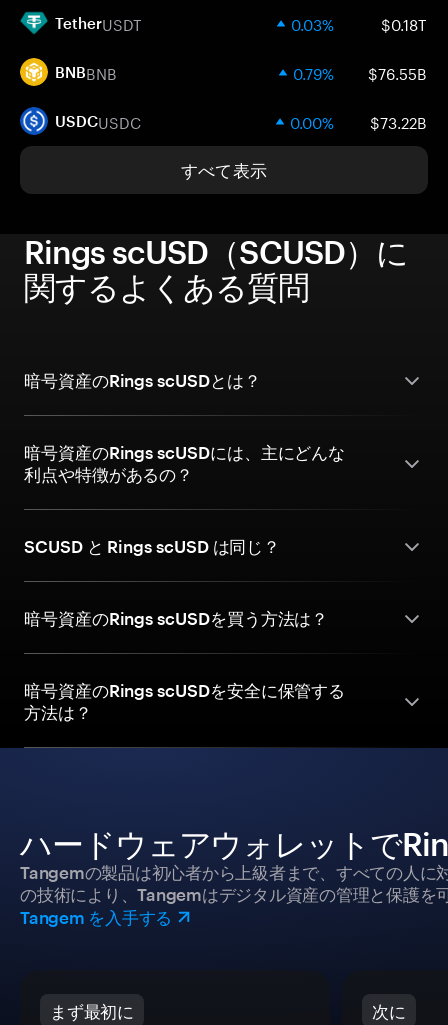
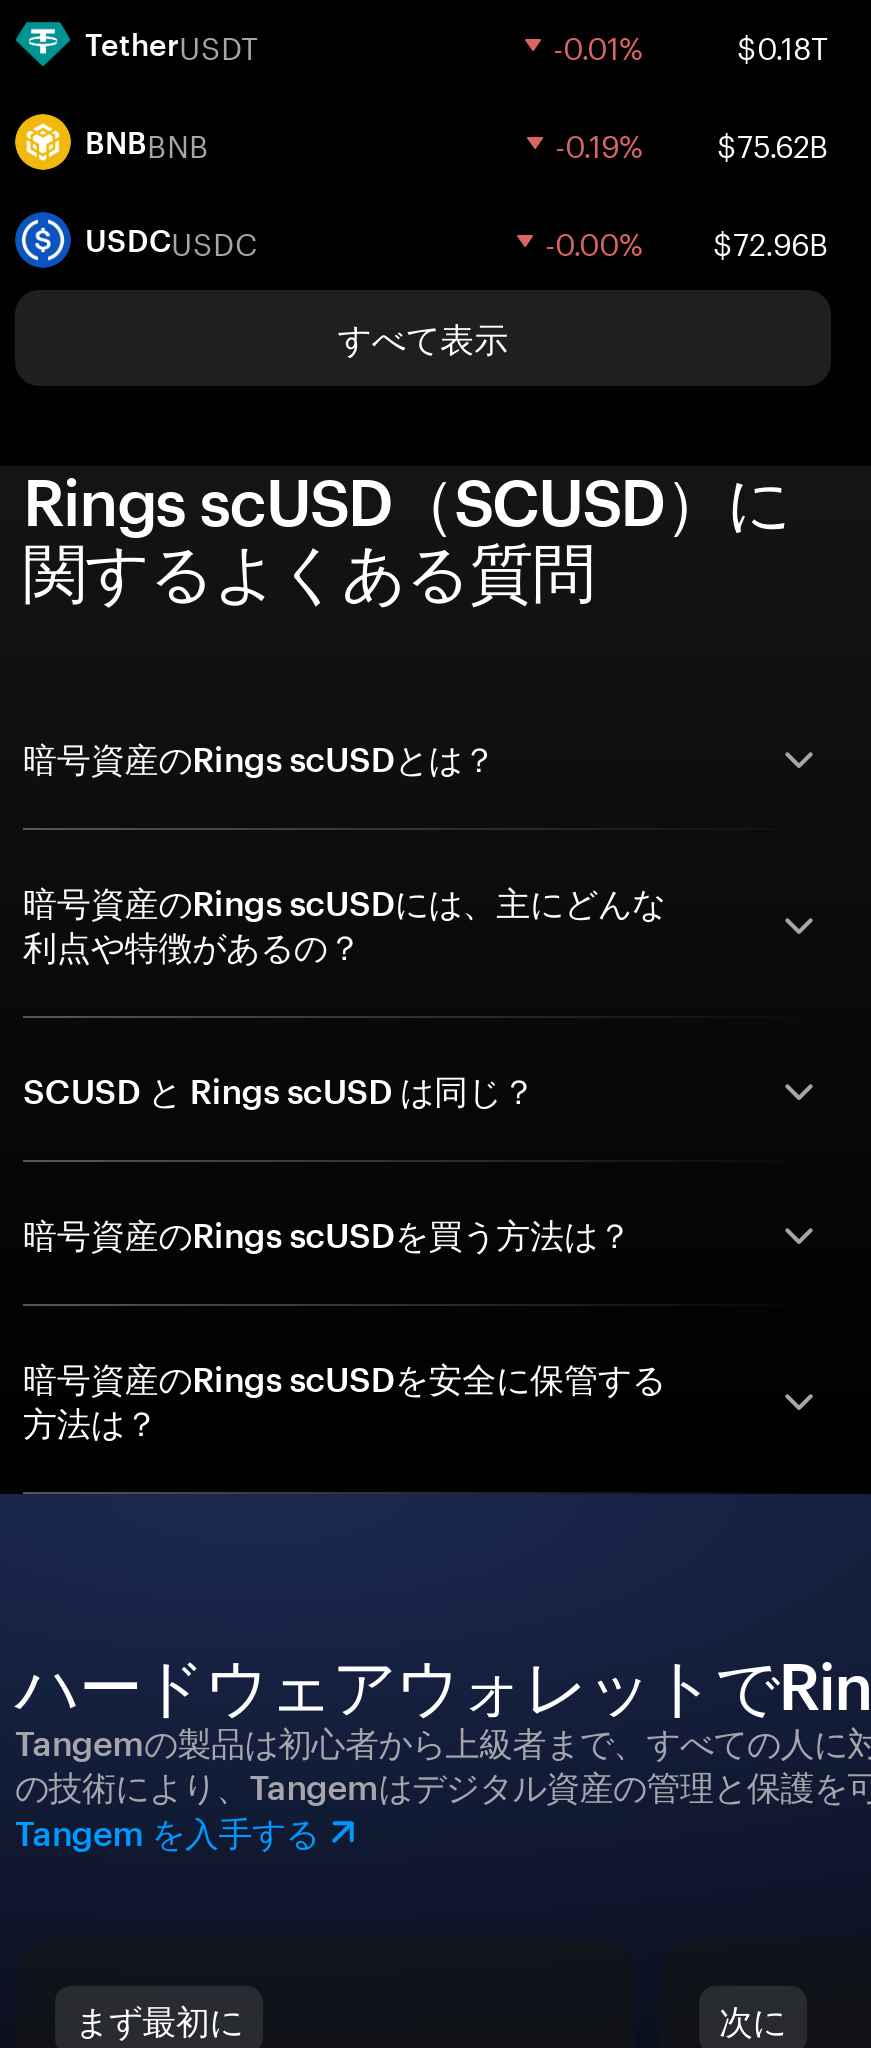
[291,11,427,35] 0.03% $0.18T -> [553,20,829,68] -0.01% $0.18T
[293,60,427,84] 0.79% | $76.55B -> [555,118,829,166] -0.19% | $75.62B
[290,109,427,133] 0.00% | $73.22B -> [545,216,829,264] -0.00% | $72.96B

